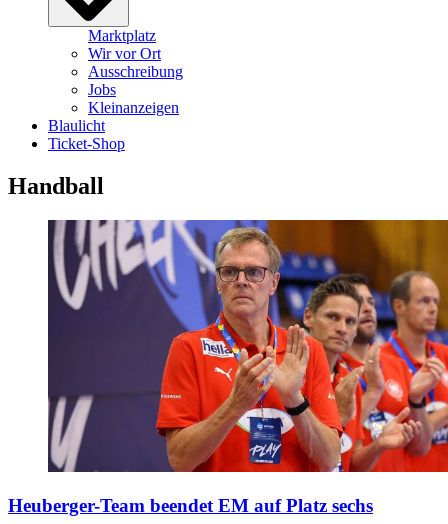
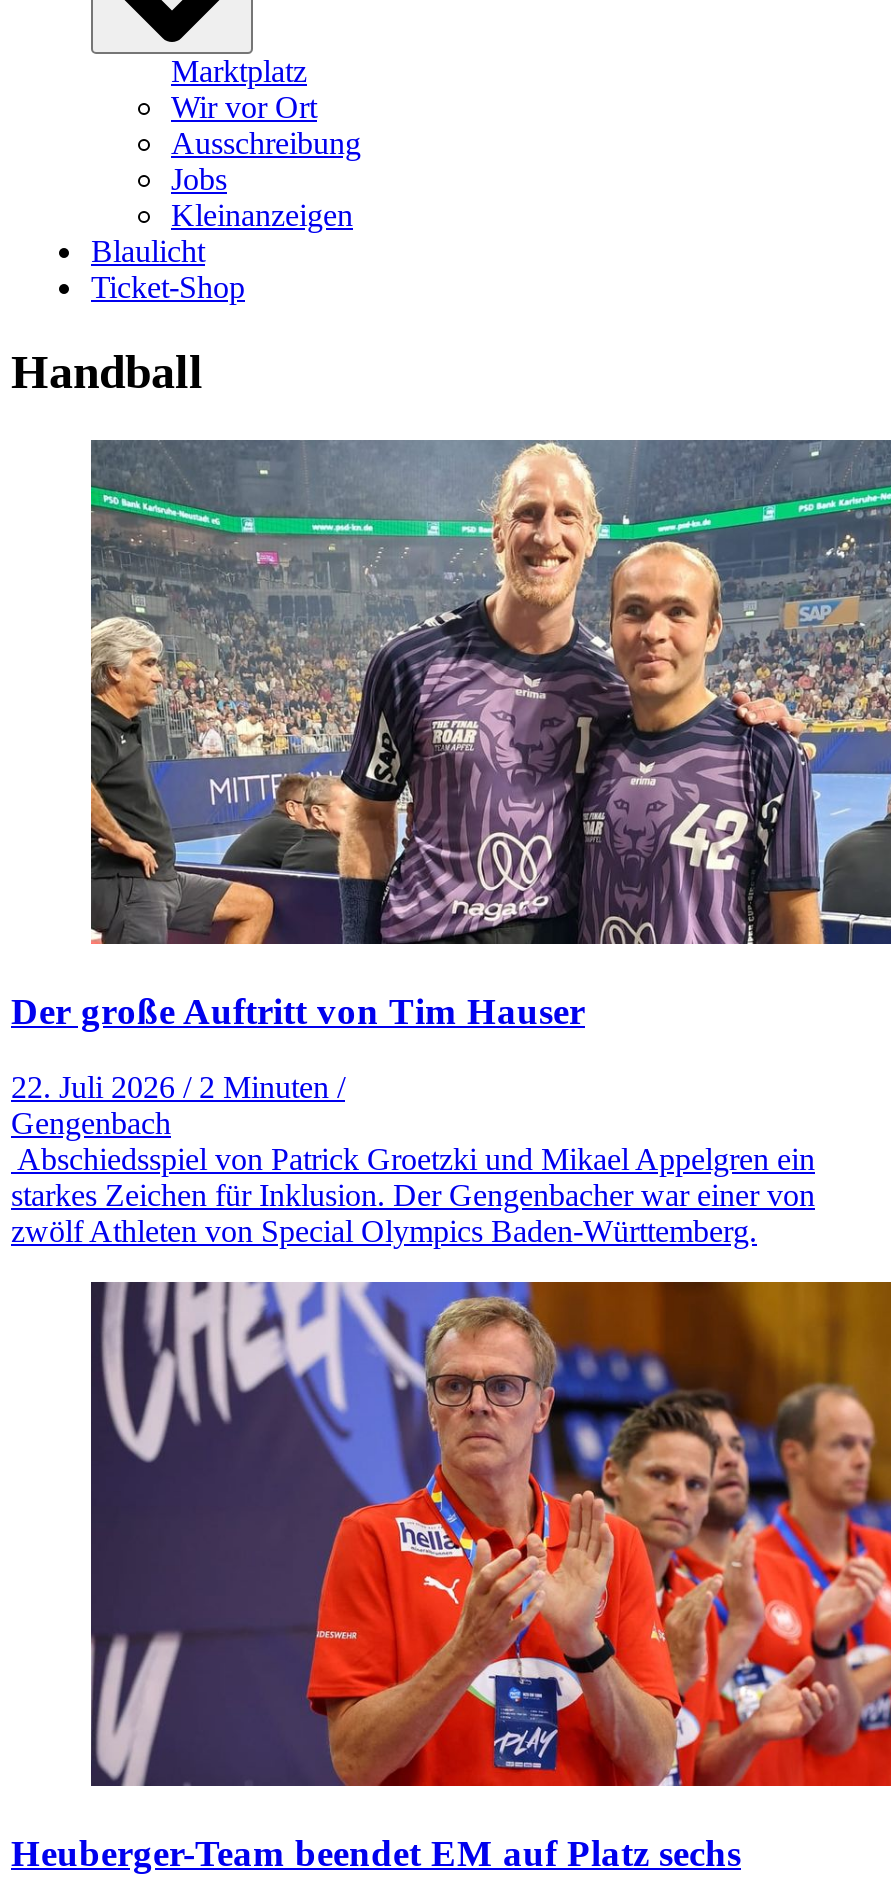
none -> [11,438,885,1249] [image] | Der große Auftritt von Tim Hauser | 22. Juli 2026 / 2 Minuten / | Gengenbach | Abschiedsspiel von Patrick Groetzki und Mikael Appelgren ein | starkes Zeichen für Inklusion. Der Gengenbacher war einer von | zwölf Athleten von Special Olympics Baden-Württemberg.

